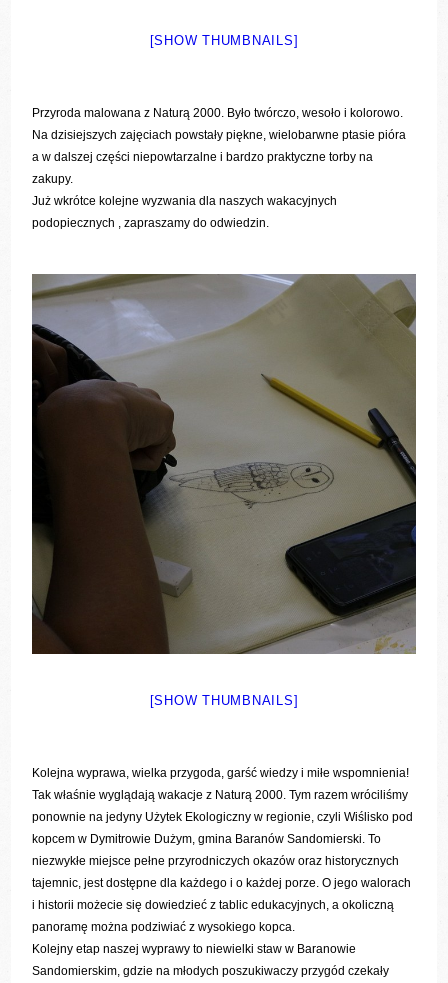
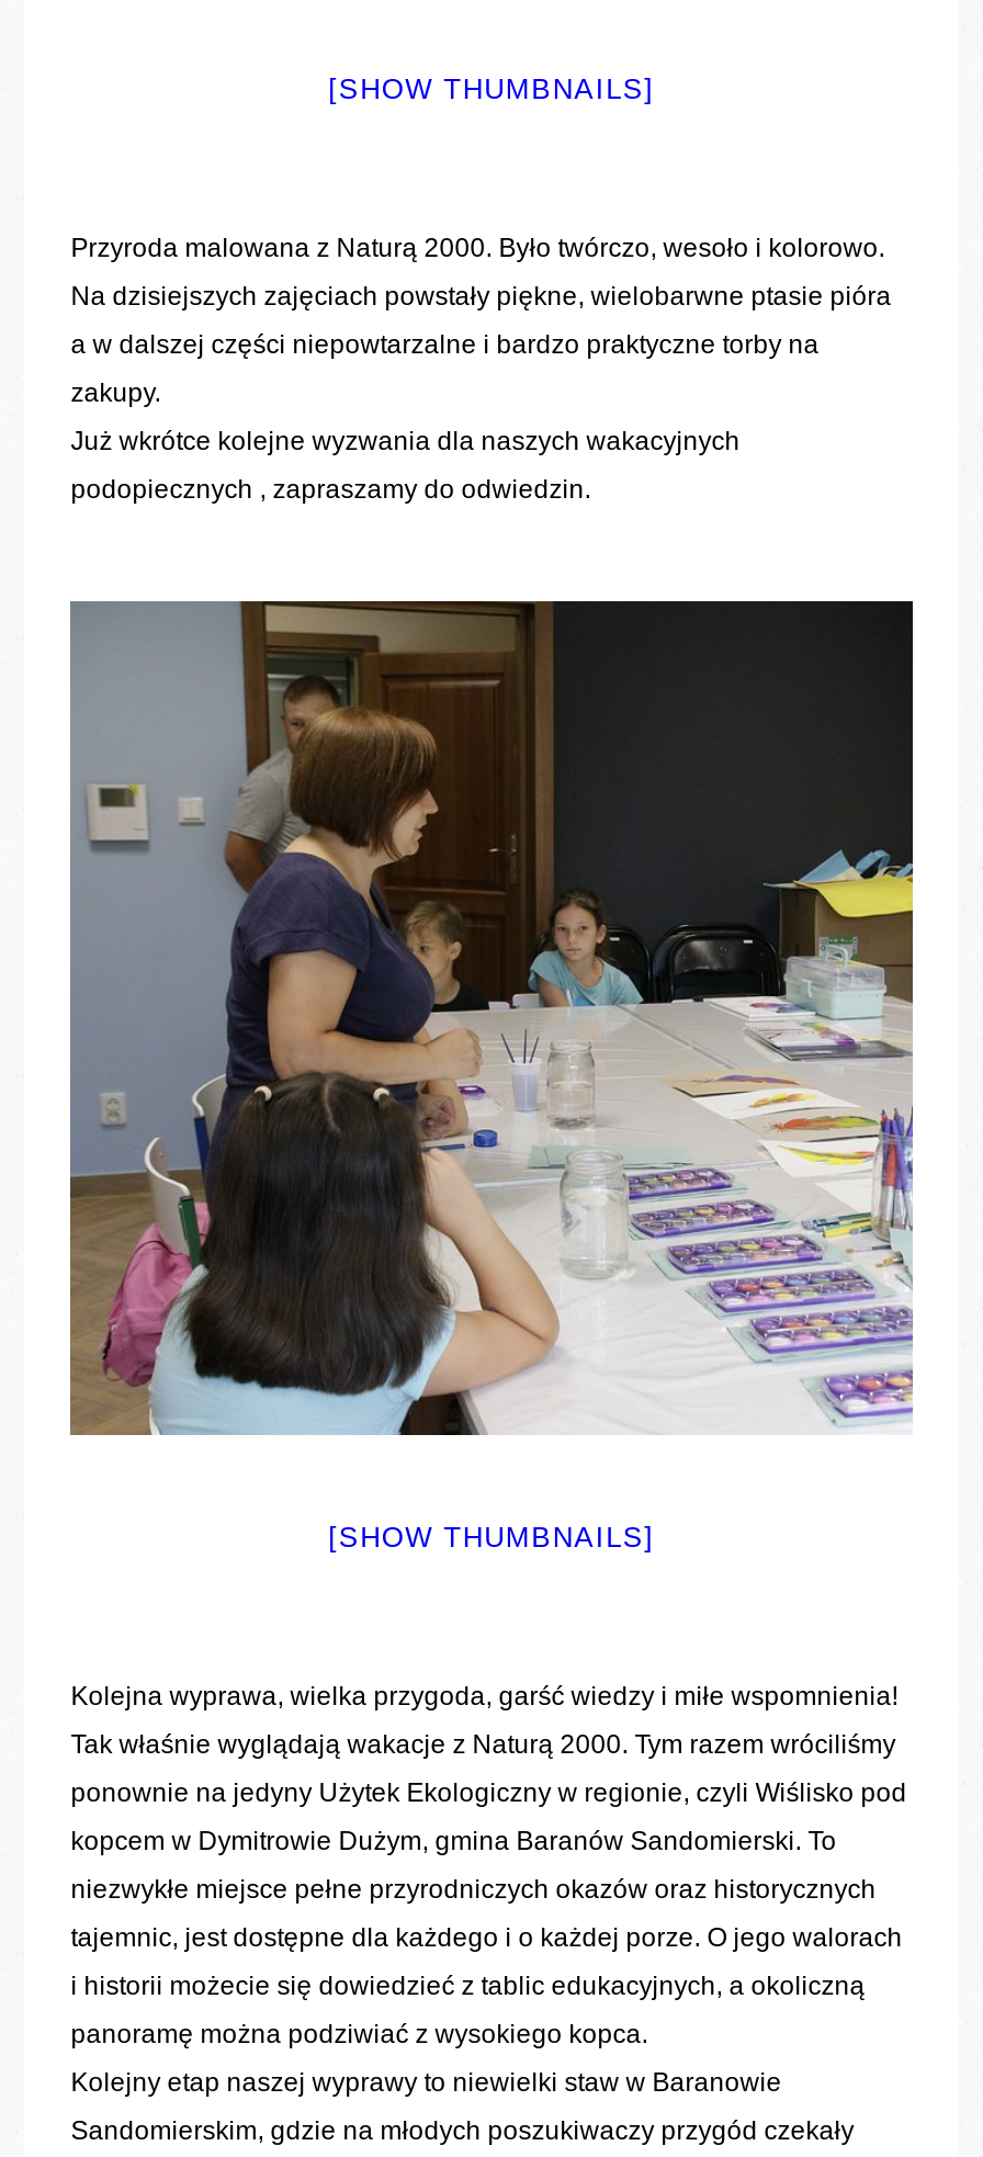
[31,274,417,655] [image] -> [68,601,915,1437] [image]

